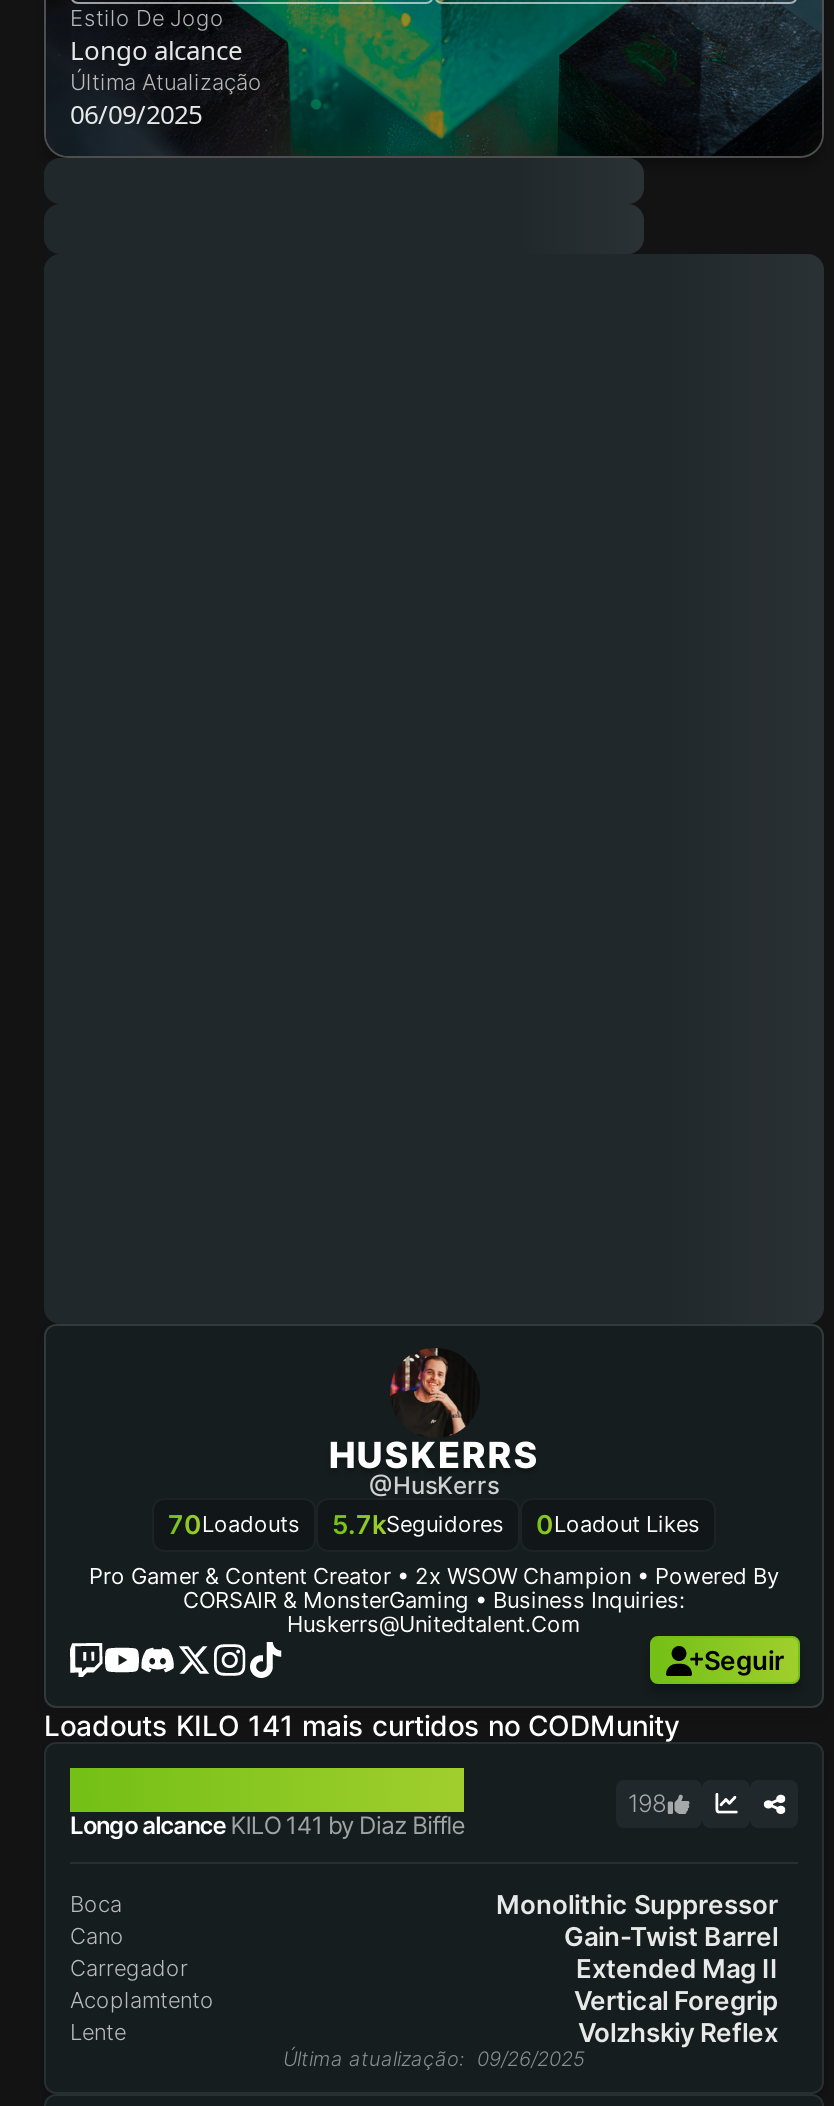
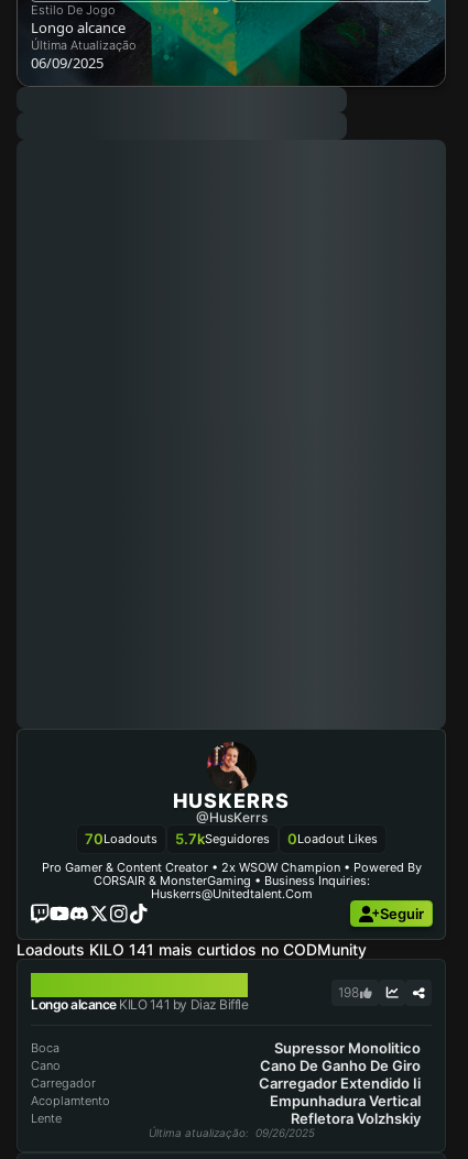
[496,1888,778,1920] Monolithic Suppressor -> [274,1039,421,1057] Supressor Monolitico
[564,1920,778,1952] Gain-Twist Barrel -> [260,1057,421,1074] Cano De Ganho De Giro
[576,1952,778,1984] Extended Mag II -> [259,1074,421,1092] Carregador Extendido Ii
[574,1984,778,2016] Vertical Foregrip -> [270,1092,421,1109] Empunhadura Vertical
[578,2016,778,2048] Volzhskiy Reflex -> [291,1109,421,1127] Refletora Volzhskiy

